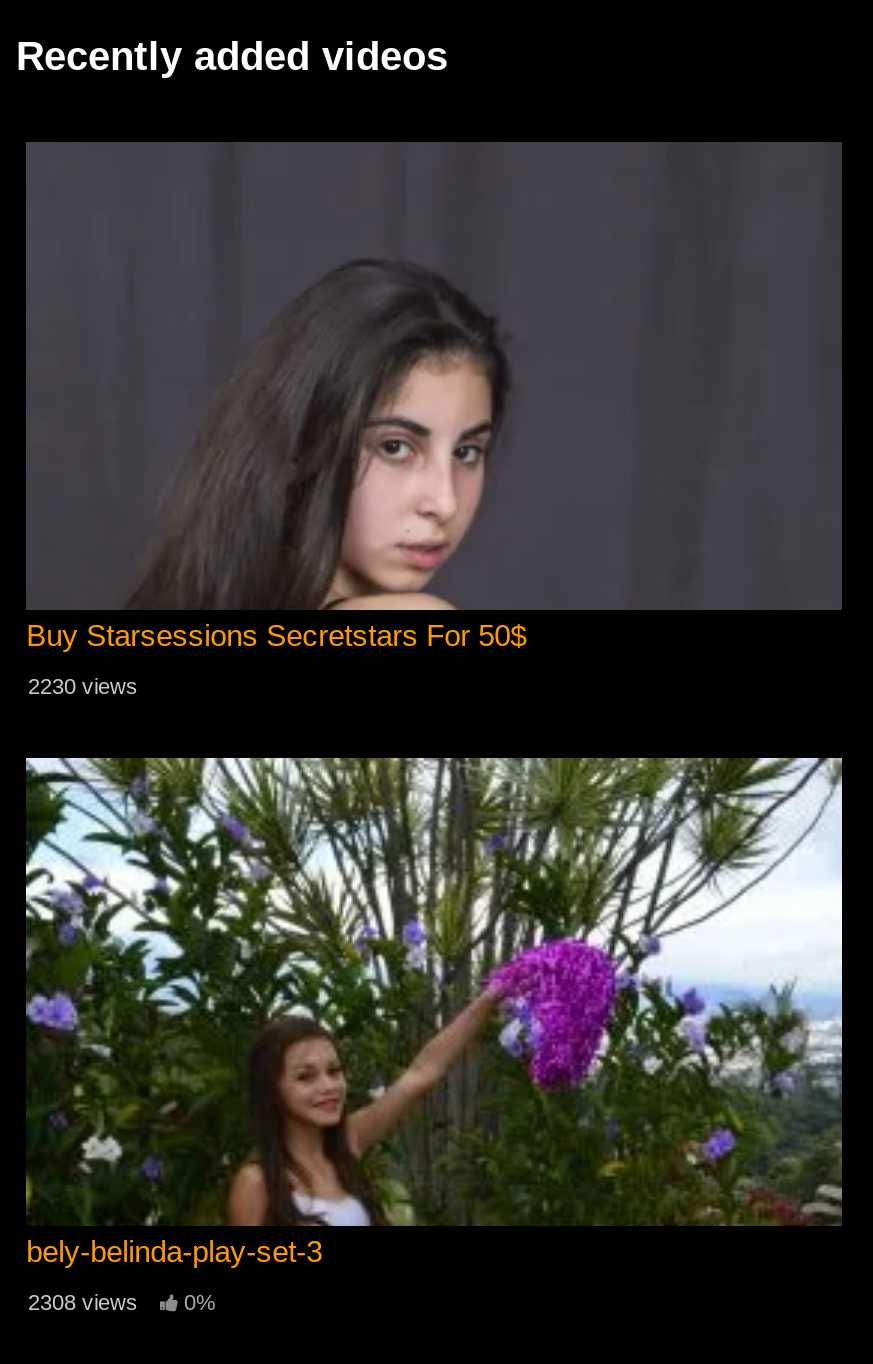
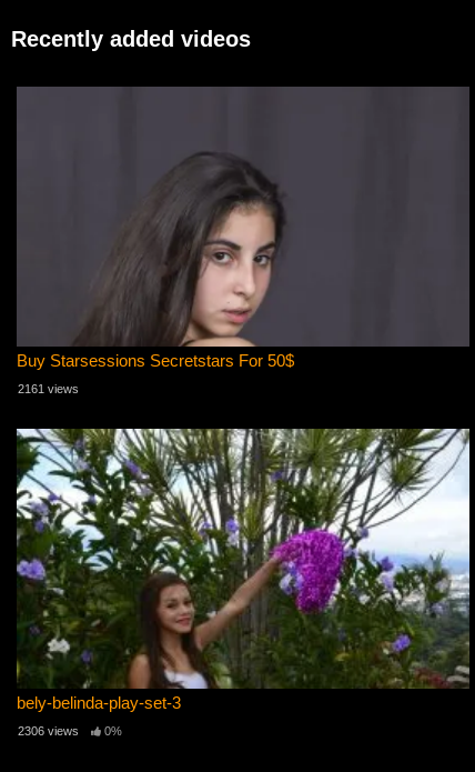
[28,675,138,699] 2230 views -> [18,383,79,396] 2161 views
[28,1291,216,1315] 2308 views 0% -> [18,725,122,738] 2306 views 0%

